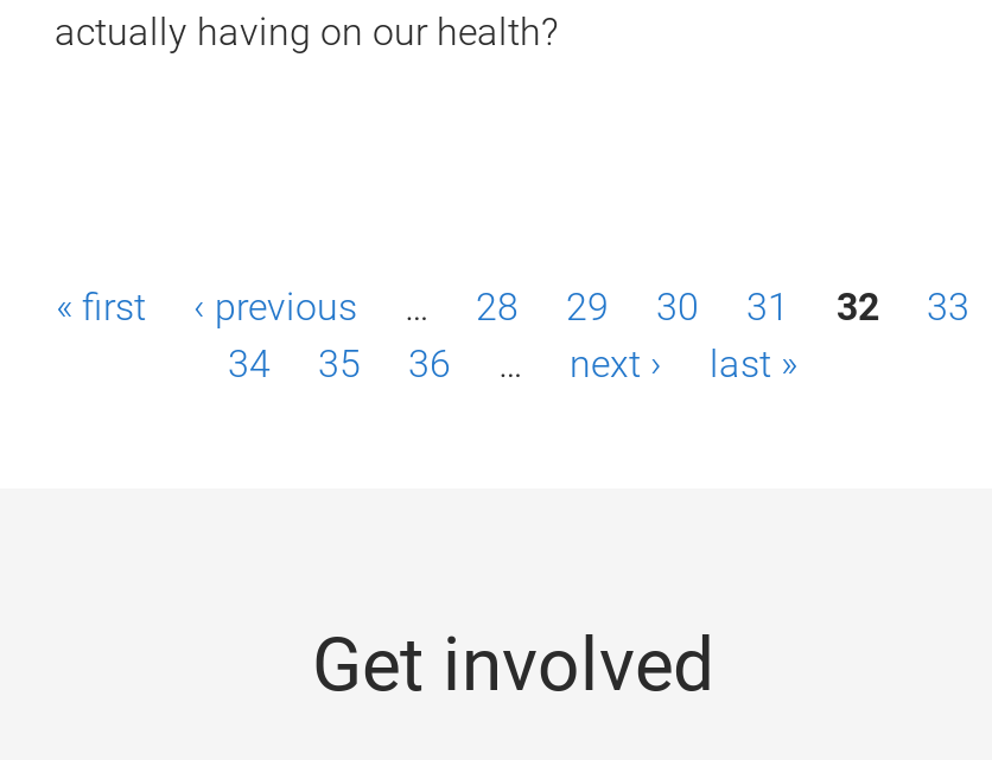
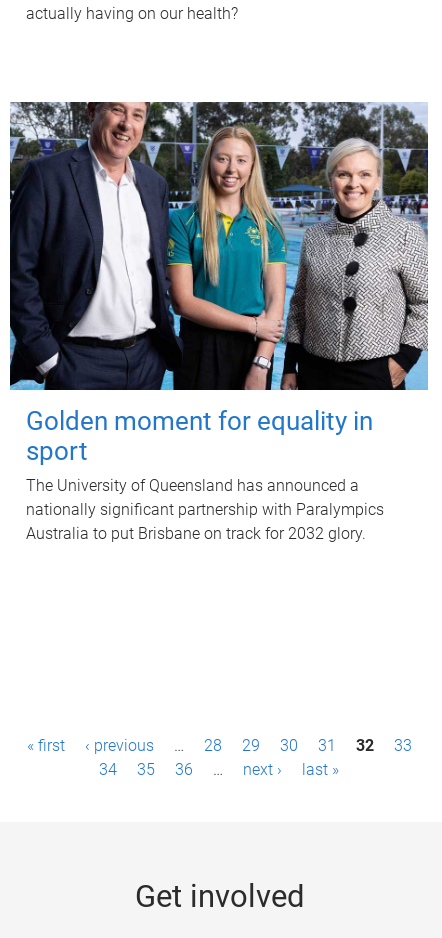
none -> [9,101,429,543] [image] | Golden moment for equality in | sport | The University of Queensland has announced a | nationally significant partnership with Paralympics | Australia to put Brisbane on track for 2032 glory.

